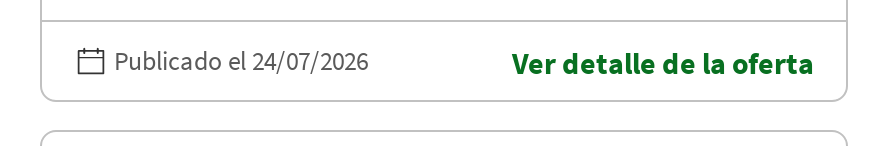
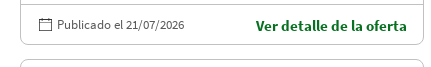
[114,43,368,77] Publicado el 24/07/2026 -> [57,16,184,33] Publicado el 21/07/2026

